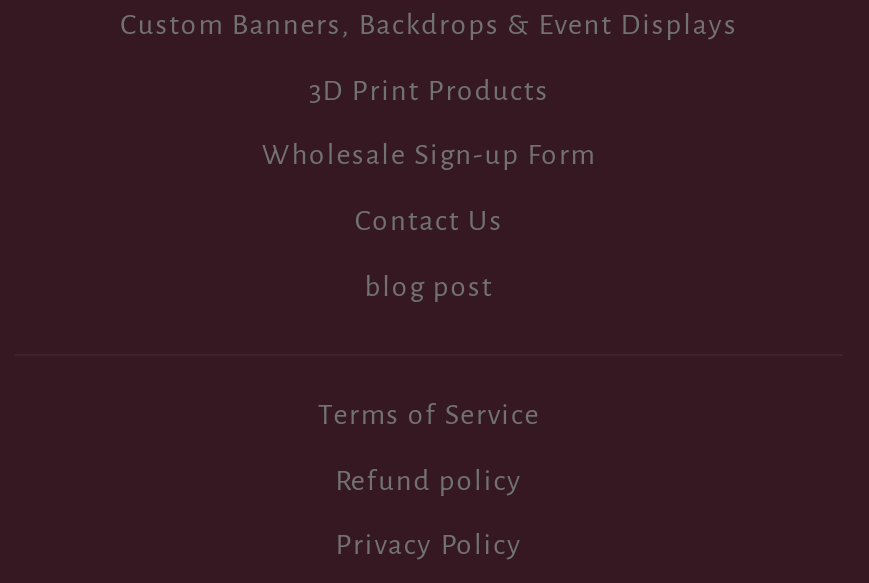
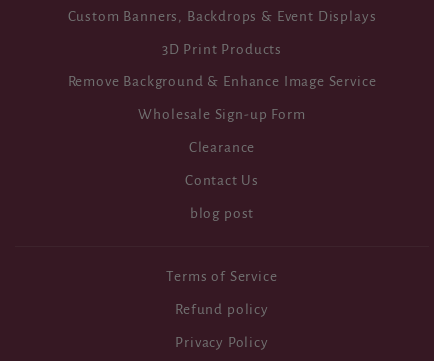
none -> [67,74,376,89] Remove Background & Enhance Image Service
none -> [189,140,255,155] Clearance

